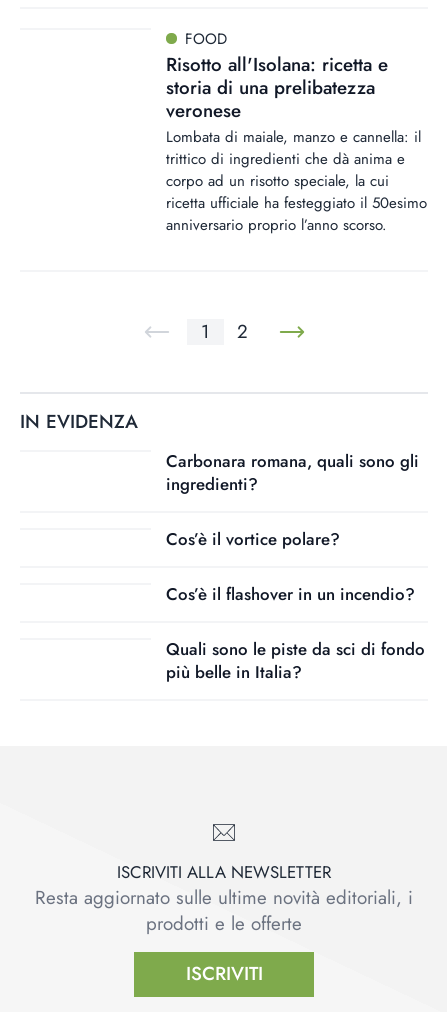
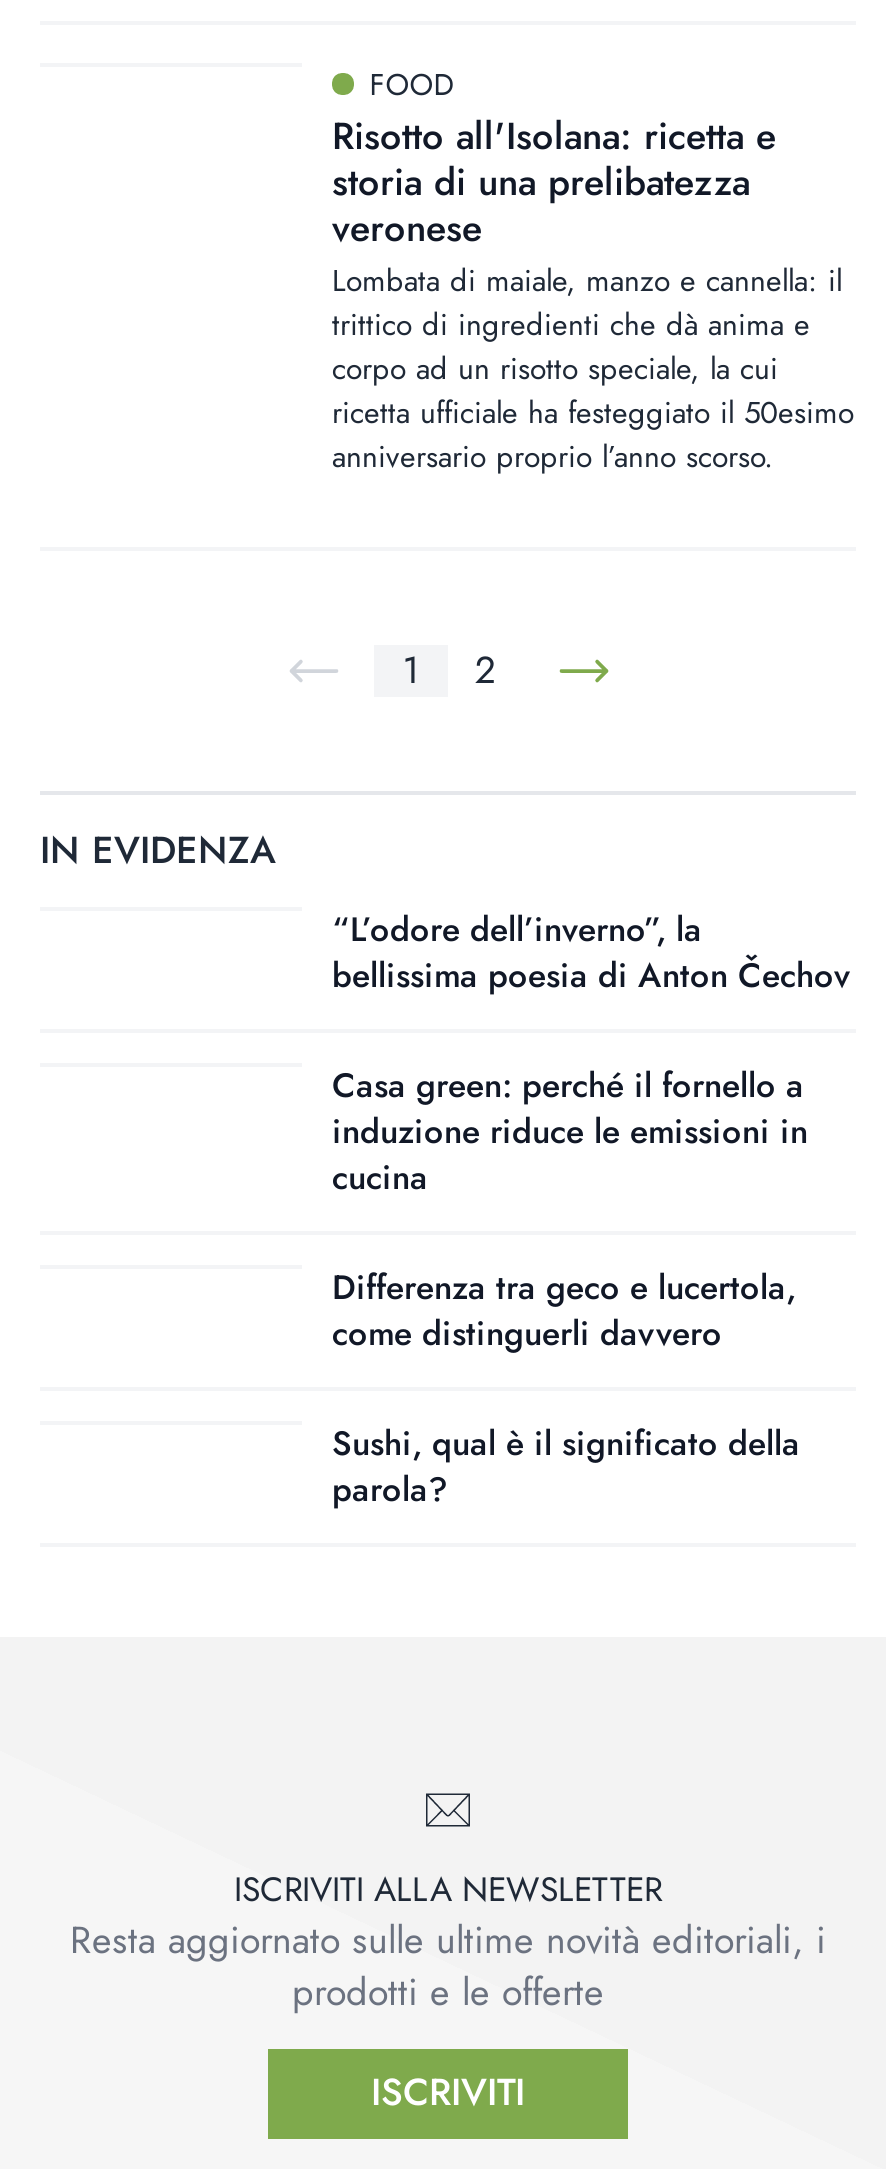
[166,449,419,496] Carbonara romana, quali sono gli | ingredienti? -> [332,905,850,999] “L’odore dell’inverno”, la | bellissima poesia di Anton Čechov
[166,527,340,551] Cos’è il vortice polare? -> [332,1061,808,1201] Casa green: perché il fornello a | induzione riduce le emissioni in | cucina
[166,582,415,606] Cos’è il flashover in un incendio? -> [332,1263,796,1357] Differenza tra geco e lucertola, | come distinguerli davvero
[166,637,425,684] Quali sono le piste da sci di fondo | più belle in Italia? -> [332,1419,800,1513] Sushi, qual è il significato della | parola?

